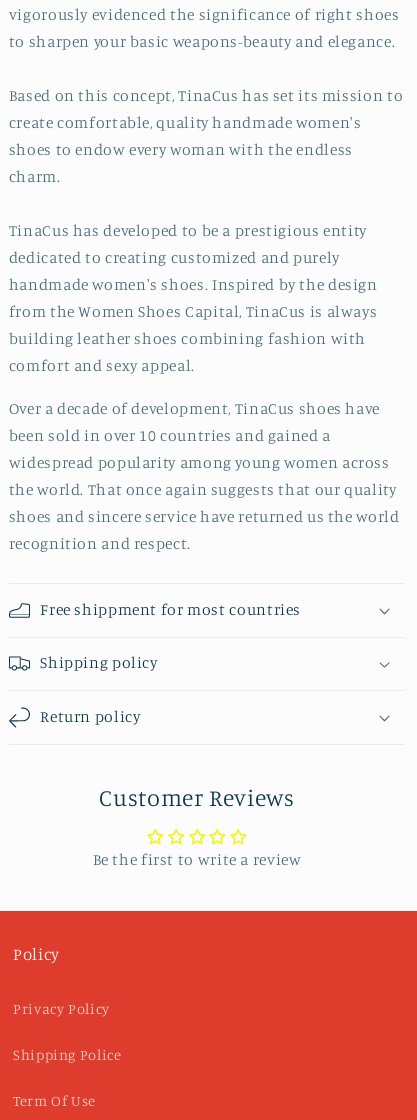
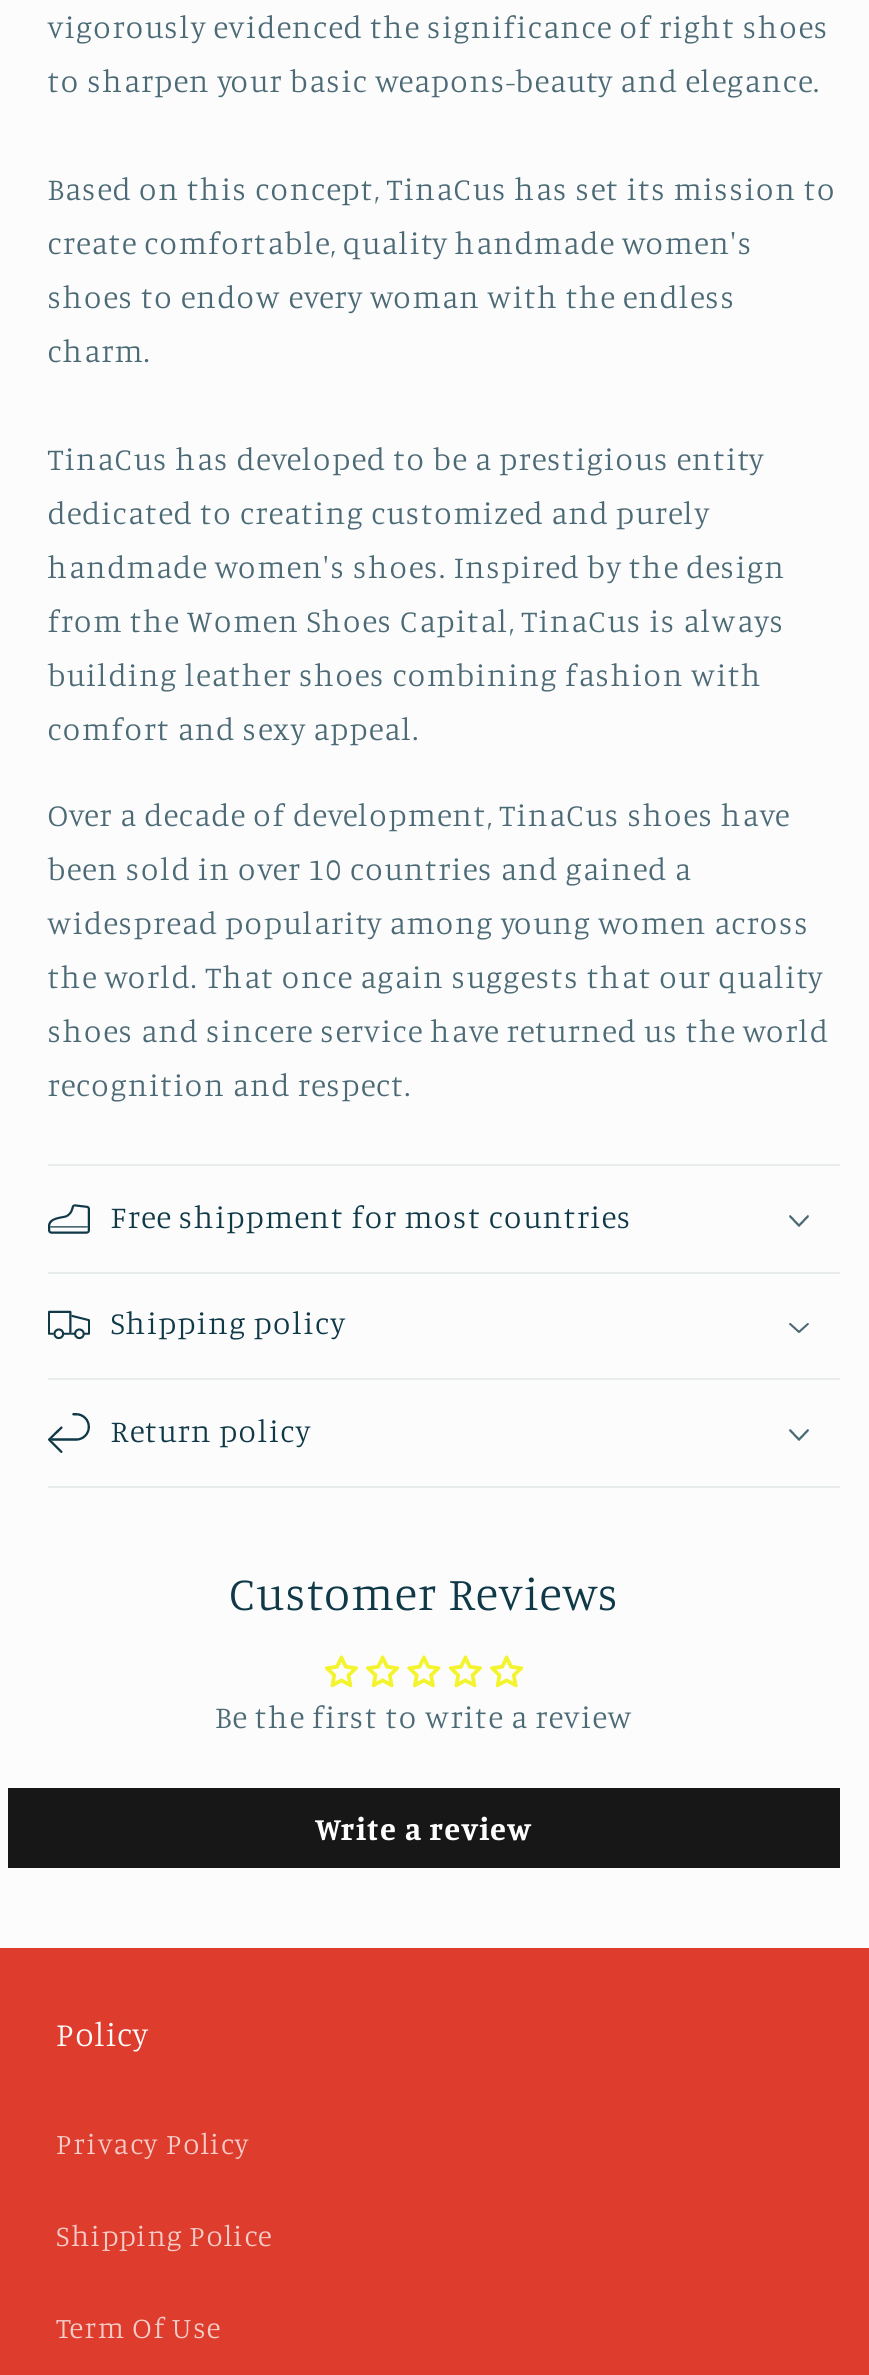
none -> [315,1808,533,1848] Write a review

